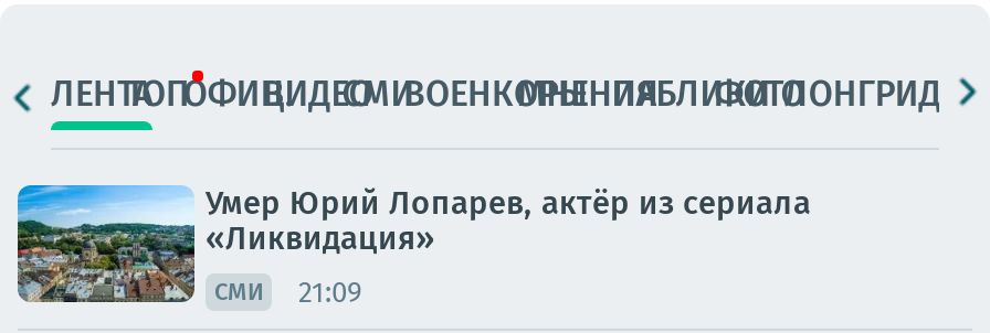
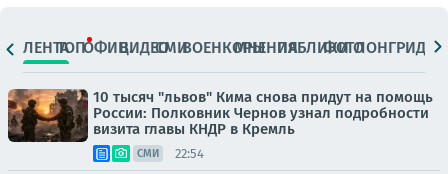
[15,183,811,304] [image] | Умер Юрий Лопарев, актёр из сериала | «Ликвидация» -> [7,88,433,142] [image] | 10 тысяч "львов" Кима снова придут на помощь | России: Полковник Чернов узнал подробности | визита главы КНДР в Кремль
[214,275,362,308] СМИ 21:09 -> [137,145,204,160] СМИ 22:54

